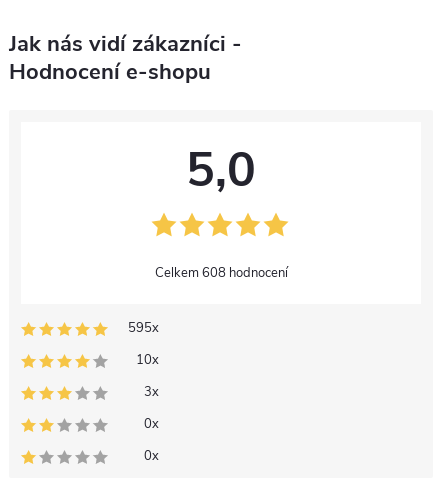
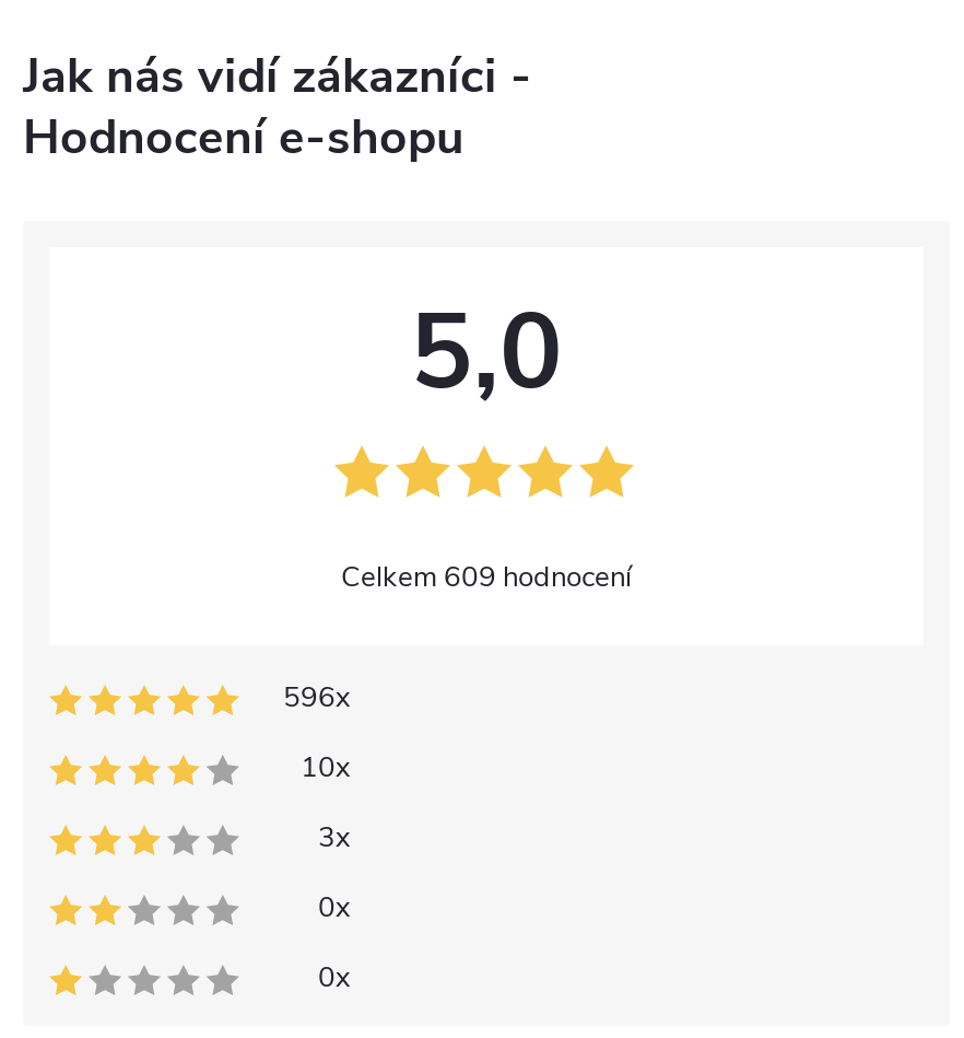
[201,263,287,281] 608 hodnocení -> [444,557,632,596] 609 hodnocení
[128,319,159,337] 595x -> [283,678,351,718] 596x

